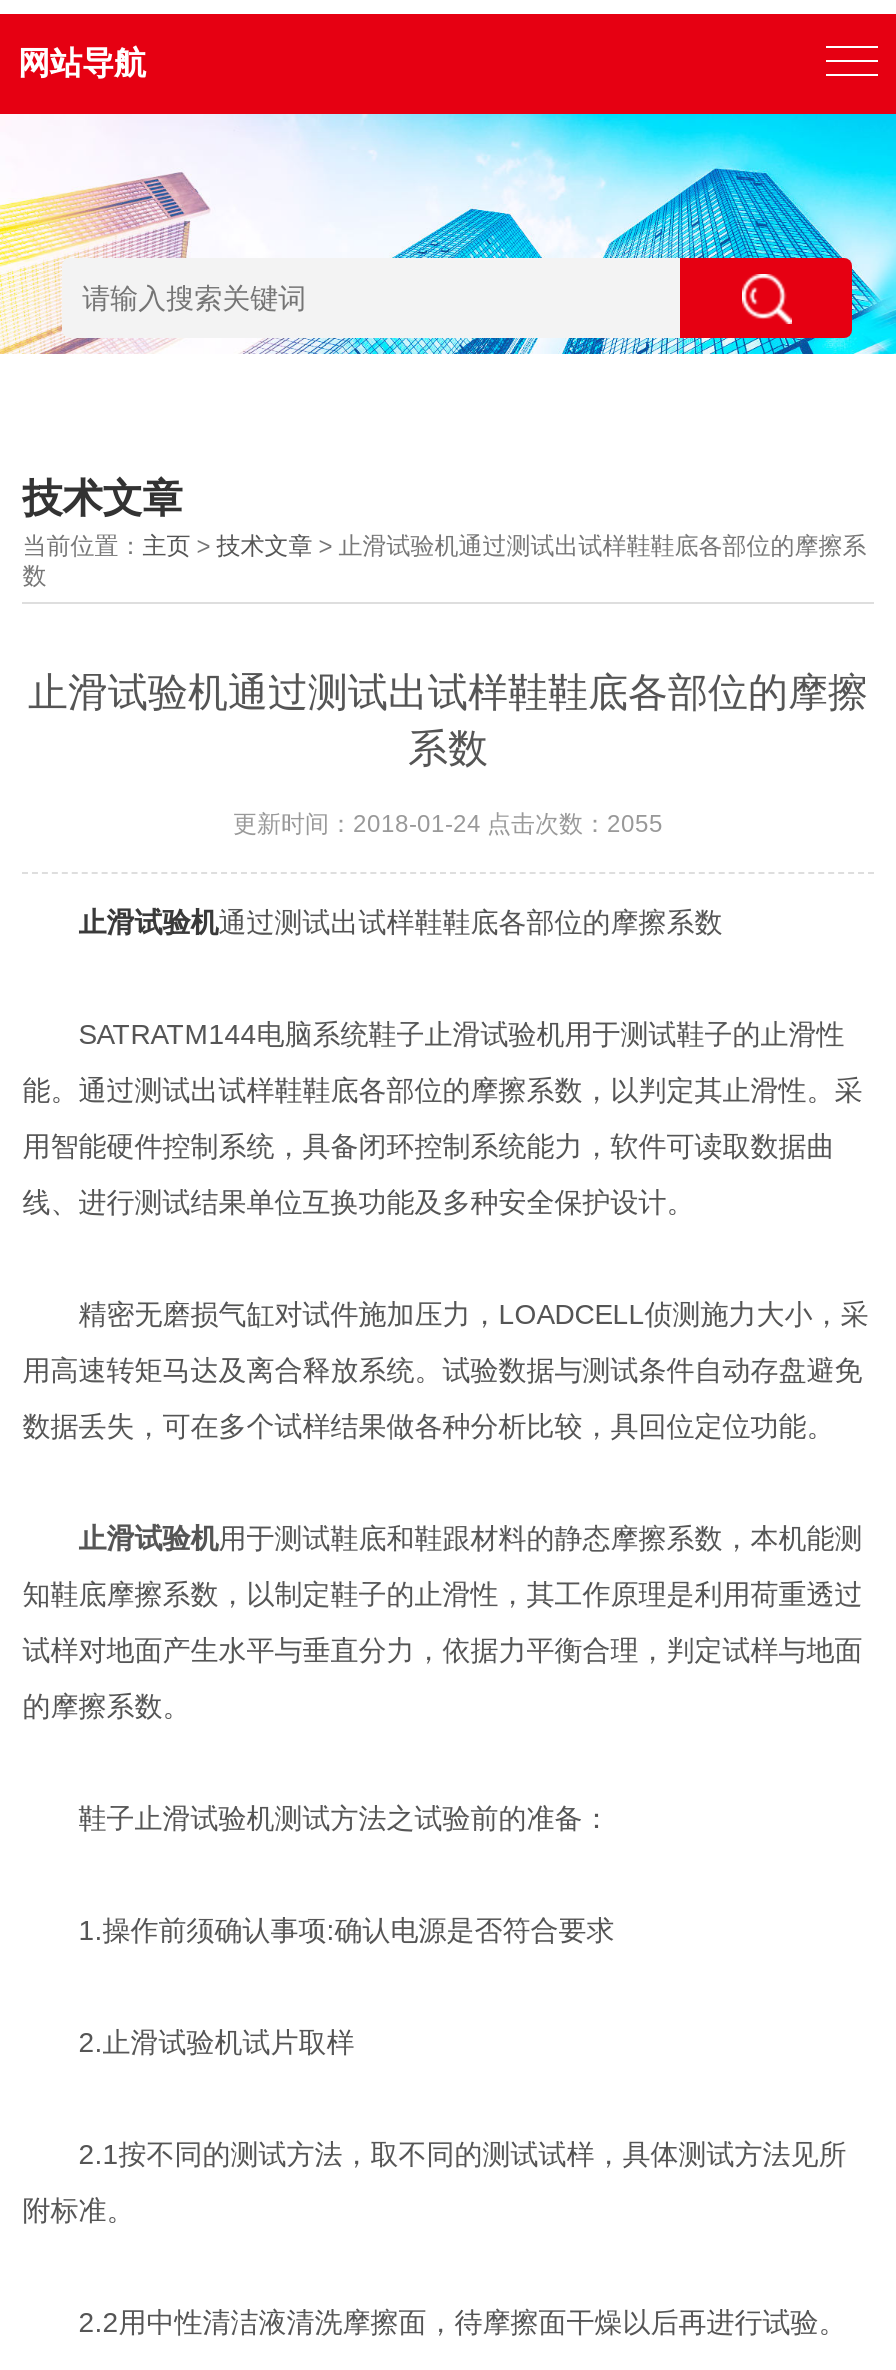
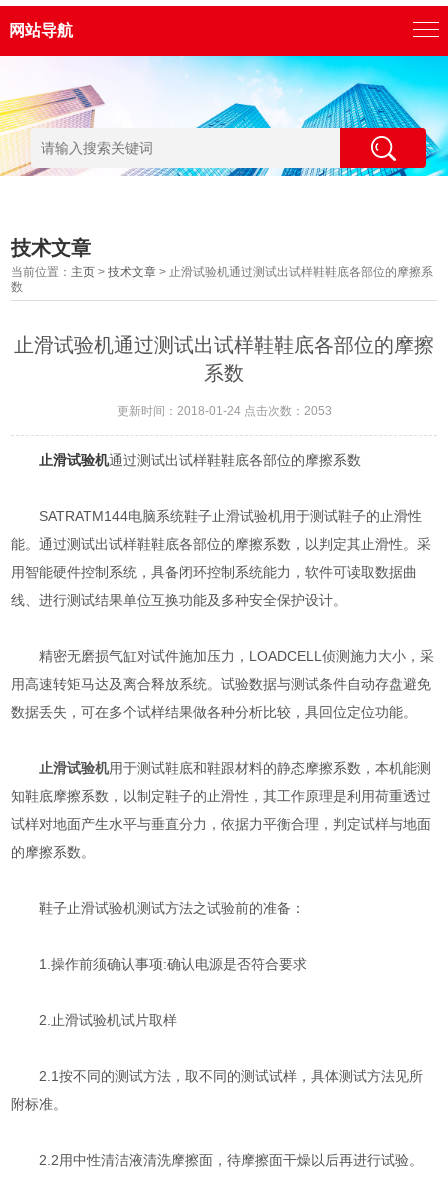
[233,810,663,838] 更新时间：2018-01-24 点击次数：2055 -> [116,404,331,418] 更新时间：2018-01-24 点击次数：2053

